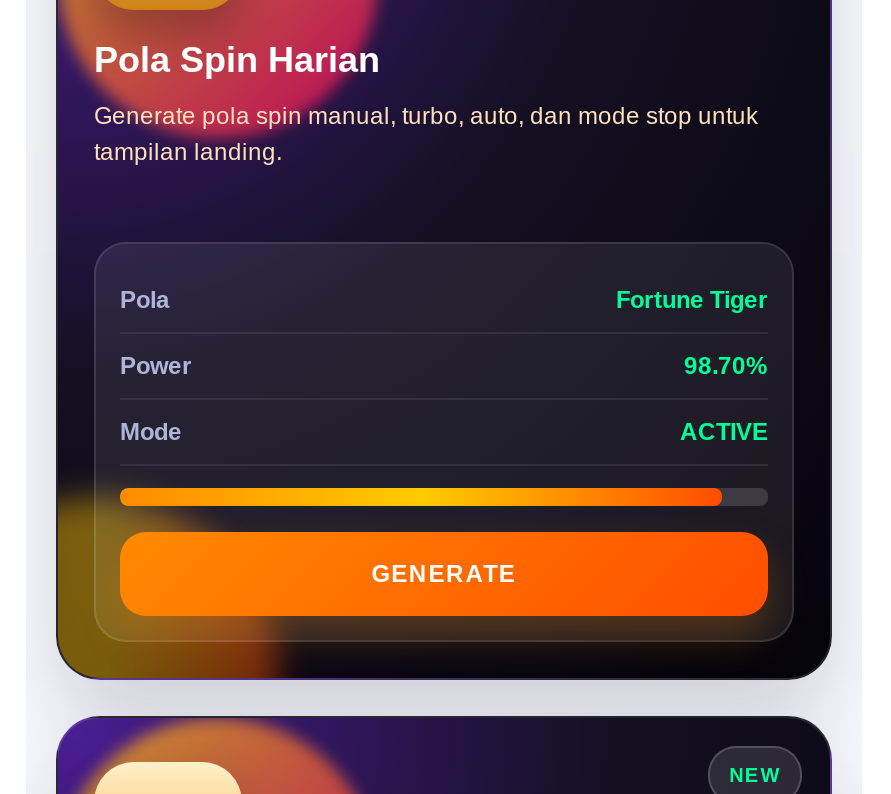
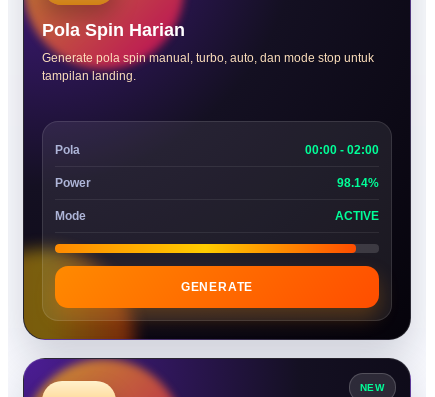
[616,286,768,314] Fortune Tiger -> [305,143,379,157] 00:00 - 02:00
[684,352,768,380] 98.70% -> [337,176,379,190] 98.14%

